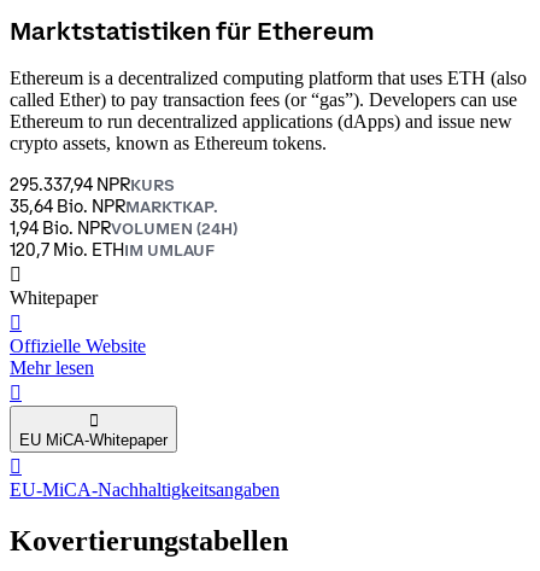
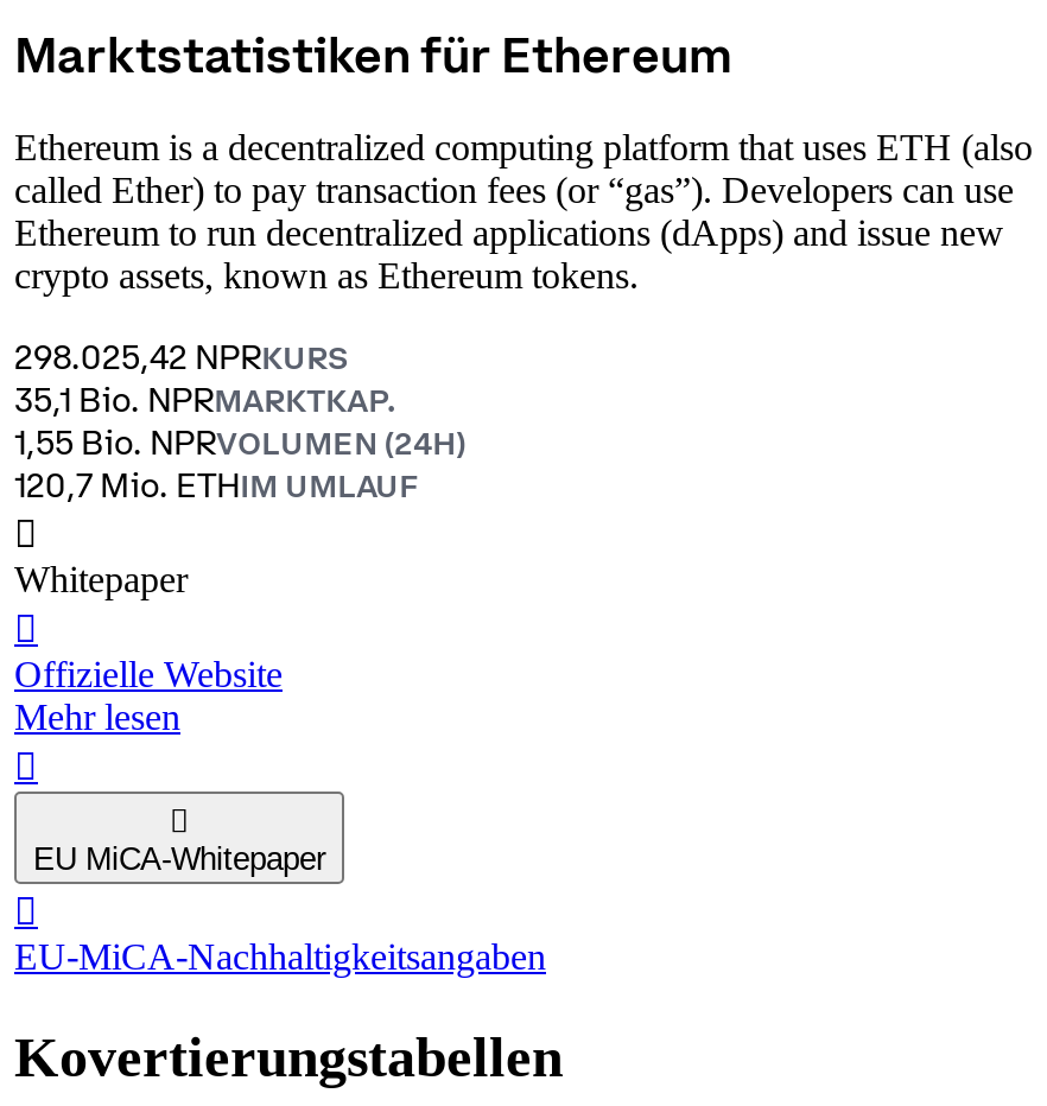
[10,173,175,195] 295.337,94 NPRKURS -> [14,335,349,378] 298.025,42 NPRKURS
[10,195,218,217] 35,64 Bio. NPRMARKTKAP. -> [14,378,396,421] 35,1 Bio. NPRMARKTKAP.
[10,217,237,239] 1,94 Bio. NPRVOLUMEN (24H) -> [14,421,465,463] 1,55 Bio. NPRVOLUMEN (24H)

